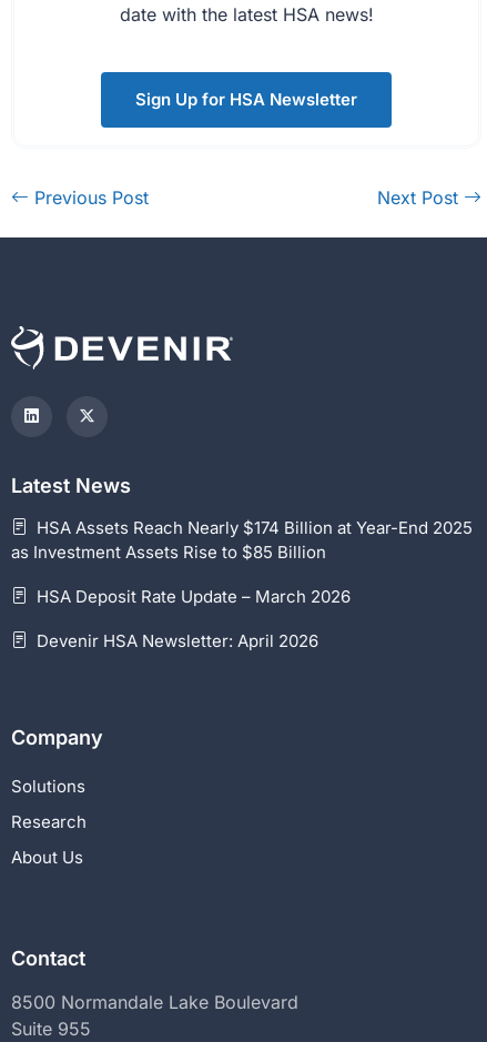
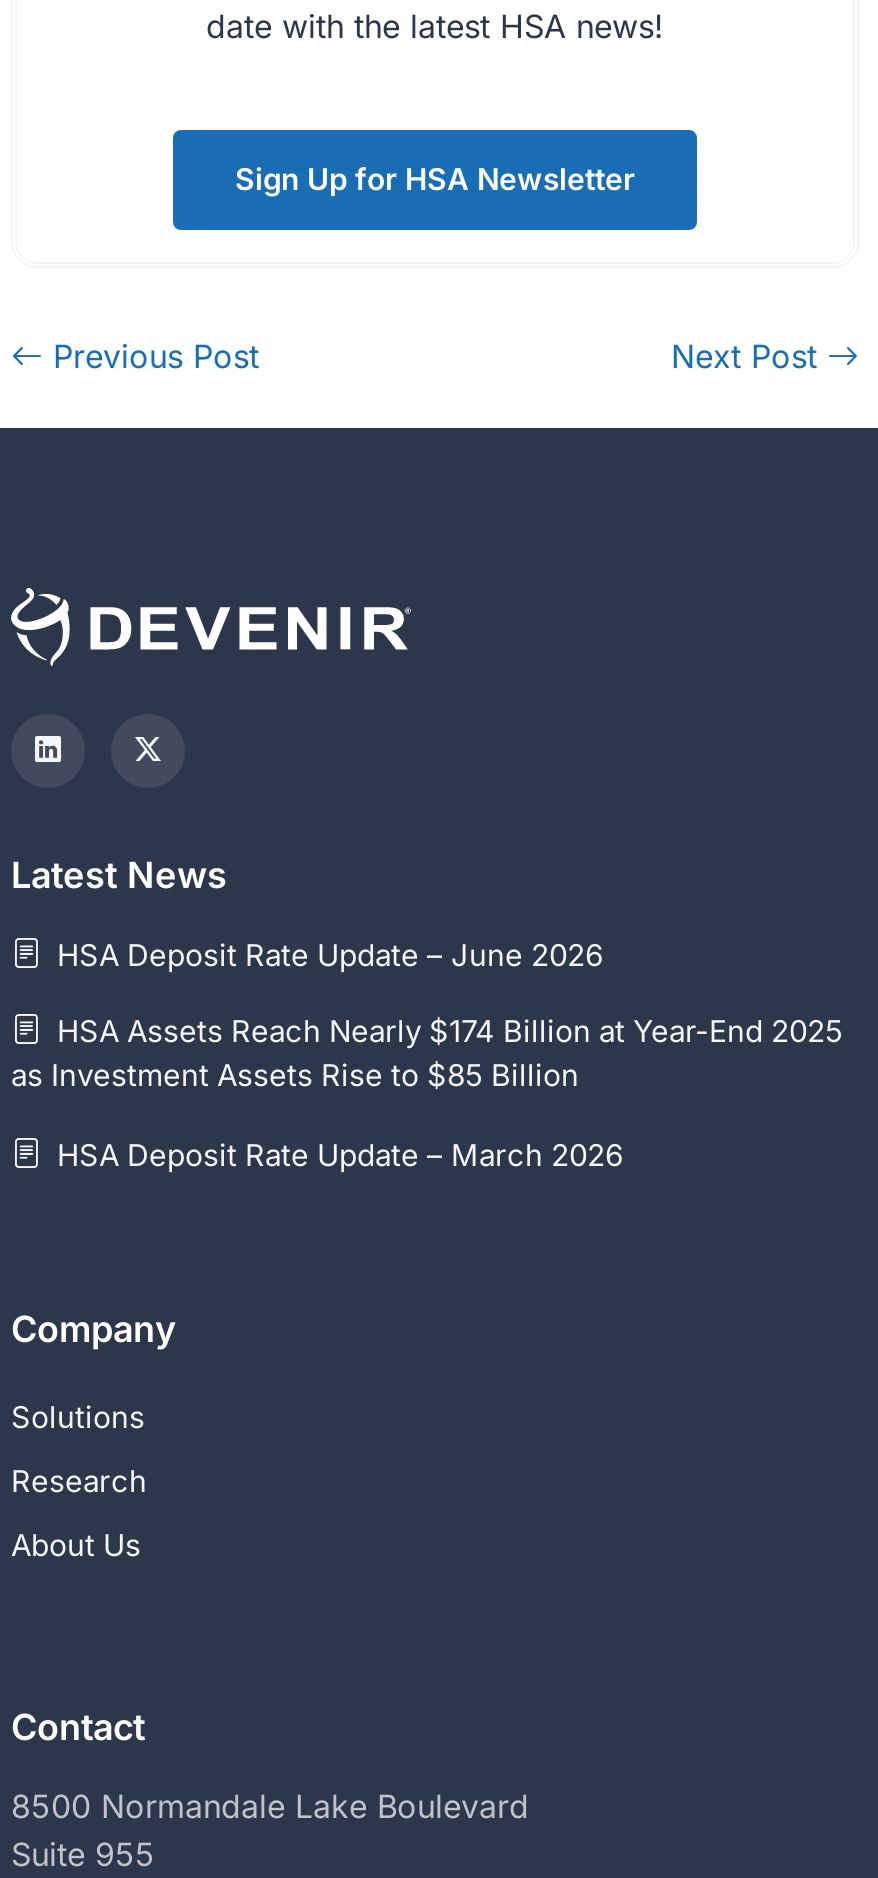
none -> [49,935,603,973] HSA Deposit Rate Update – June 2026
moved [11,517,473,607] -> [11,1011,843,1173]: HSA Assets Reach Nearly $174 Billion at Year-End 2025 | as Investment Assets Rise to $85 Billion | HSA Deposit Rate Update – March 2026
[32,630,318,651] Devenir HSA Newsletter: April 2026 -> none

